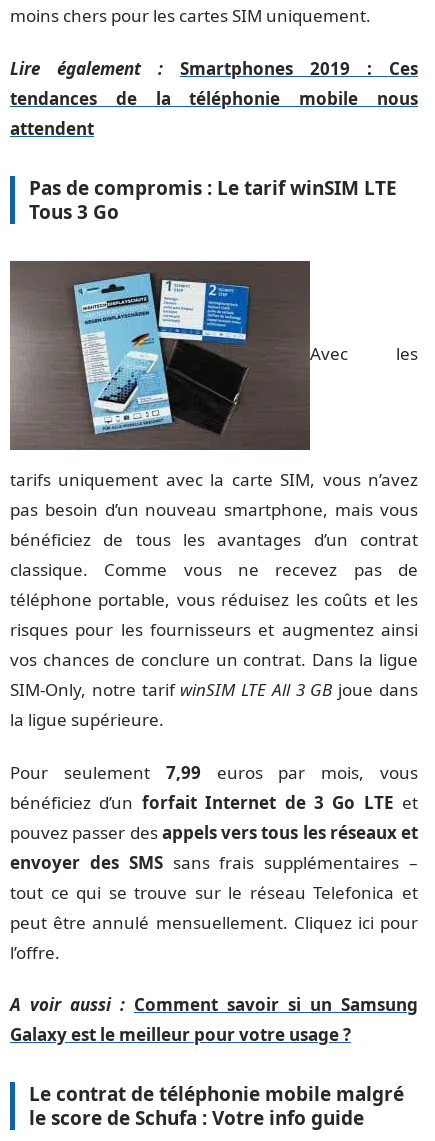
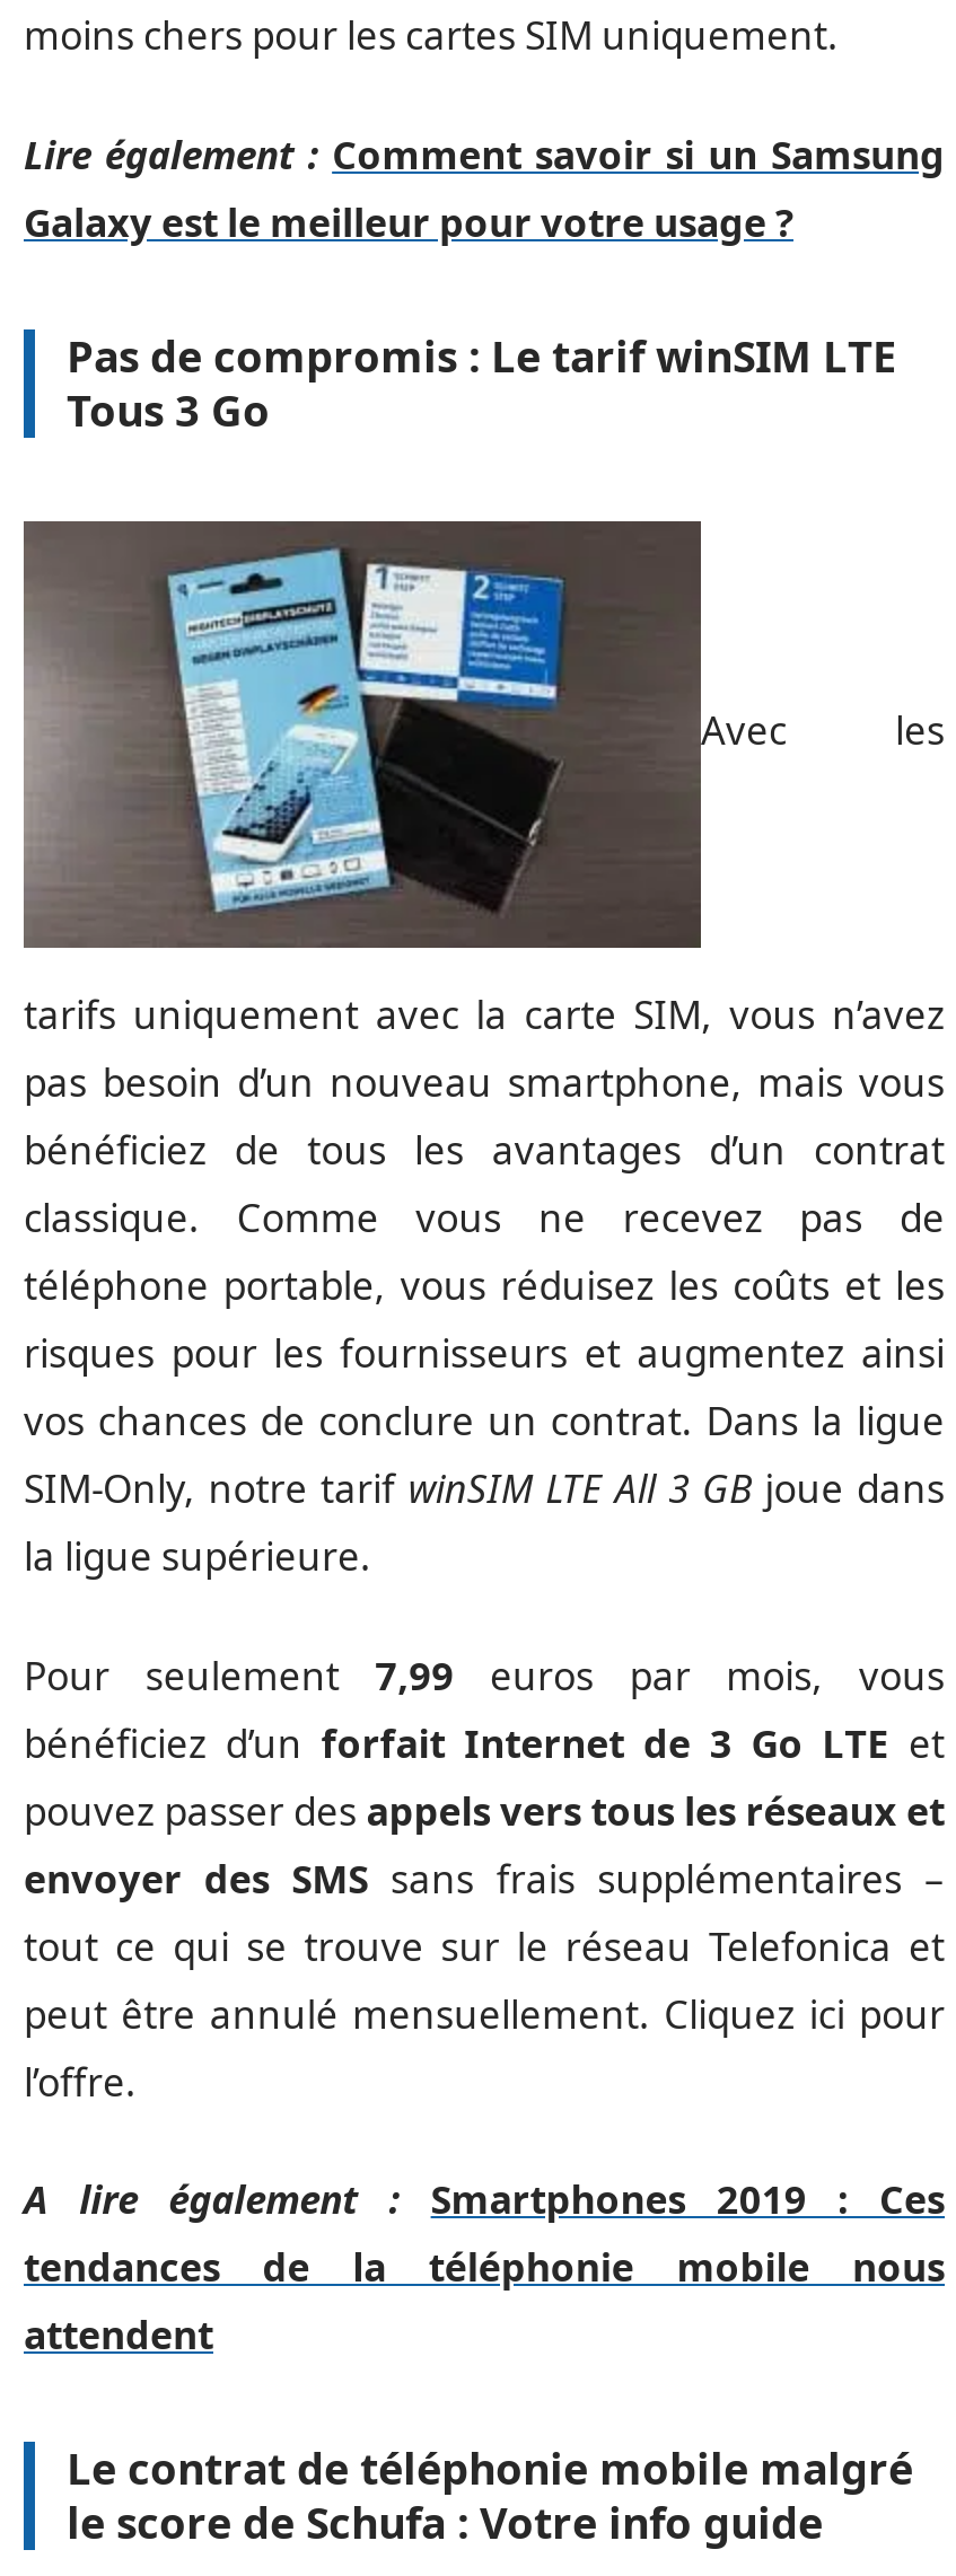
[10,56,418,79] Lire également : | Smartphones 2019 : Ces -> [24,128,945,179] Lire également : Comment savoir si un Samsung
moved [10,86,418,139] -> [24,2241,945,2360]: tendances de la téléphonie mobile nous | attendent
moved [10,174,418,963] -> [24,326,945,2107]: [image] | Pas de compromis : Le tarif winSIM LTE | Tous 3 Go | ... | peut être annulé mensuellement. Cliquez ici pour | l’offre.
[10,993,418,1016] A voir aussi : Comment savoir si un Samsung -> [24,2173,945,2225] A lire également : Smartphones 2019 : Ces
moved [10,1023,351,1046] -> [24,195,793,247]: Galaxy est le meilleur pour votre usage ?

